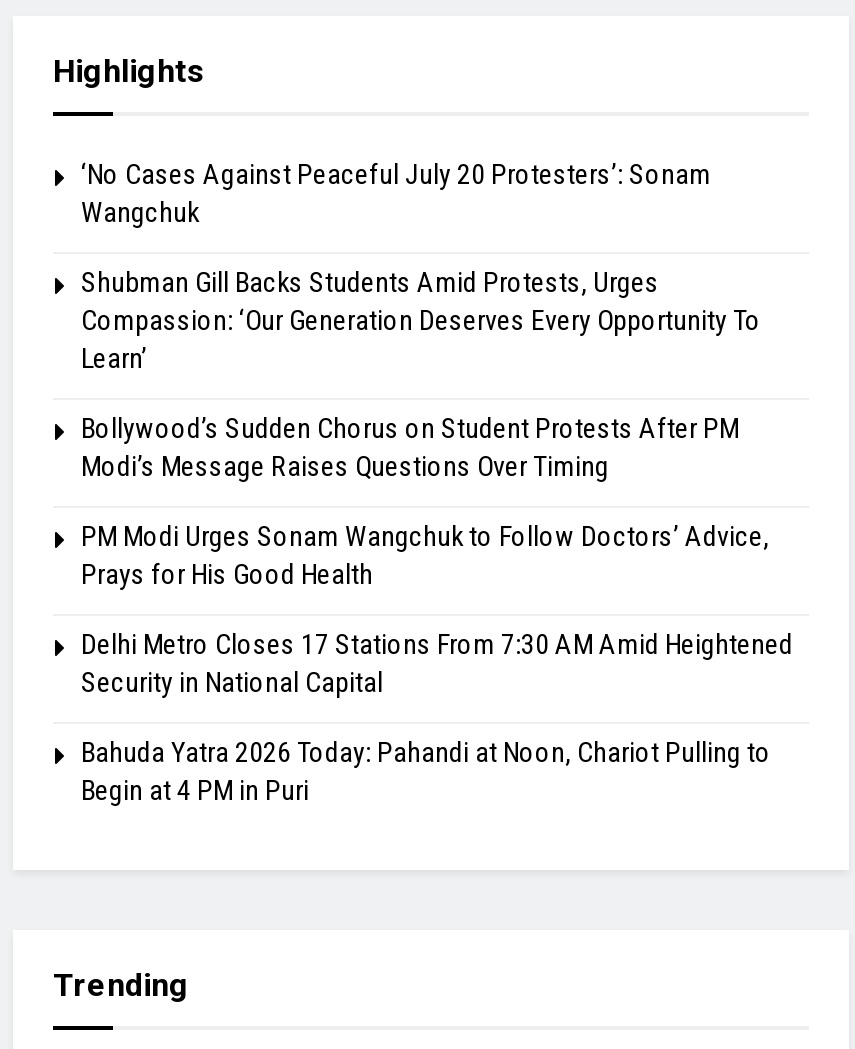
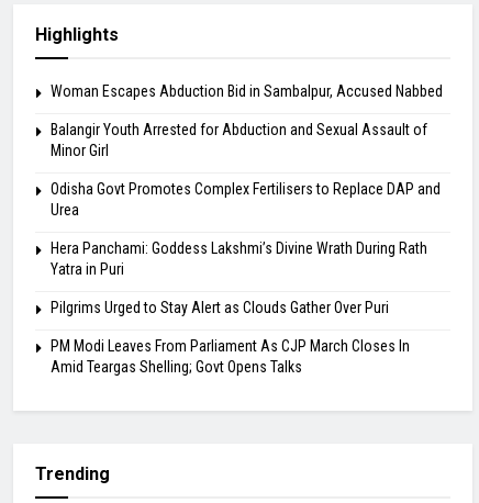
[81,158,711,228] ‘No Cases Against Peaceful July 20 Protesters’: Sonam | Wangchuk -> [51,82,443,100] Woman Escapes Abduction Bid in Sambalpur, Accused Nabbed
[81,266,761,374] Shubman Gill Backs Students Amid Protests, Urges | Compassion: ‘Our Generation Deserves Every Opportunity To | Learn’ -> [51,121,427,159] Balangir Youth Arrested for Abduction and Sexual Assault of | Minor Girl
[81,412,739,482] Bollywood’s Sudden Chorus on Student Protests After PM | Modi’s Message Raises Questions Over Timing -> [51,180,441,219] Odisha Govt Promotes Complex Fertilisers to Replace DAP and | Urea
[81,520,769,590] PM Modi Urges Sonam Wangchuk to Follow Doctors’ Advice, | Prays for His Good Health -> [51,240,427,278] Hera Panchami: Goddess Lakshmi’s Divine Wrath During Rath | Yatra in Puri
[81,628,793,698] Delhi Metro Closes 17 Stations From 7:30 AM Amid Heightened | Security in National Capital -> [51,299,389,316] Pilgrims Urged to Stay Alert as Clouds Gather Over Puri
[81,736,771,806] Bahuda Yatra 2026 Today: Pahandi at Noon, Chariot Pulling to | Begin at 4 PM in Puri -> [51,337,410,376] PM Modi Leaves From Parliament As CJP March Closes In | Amid Teargas Shelling; Govt Opens Talks

